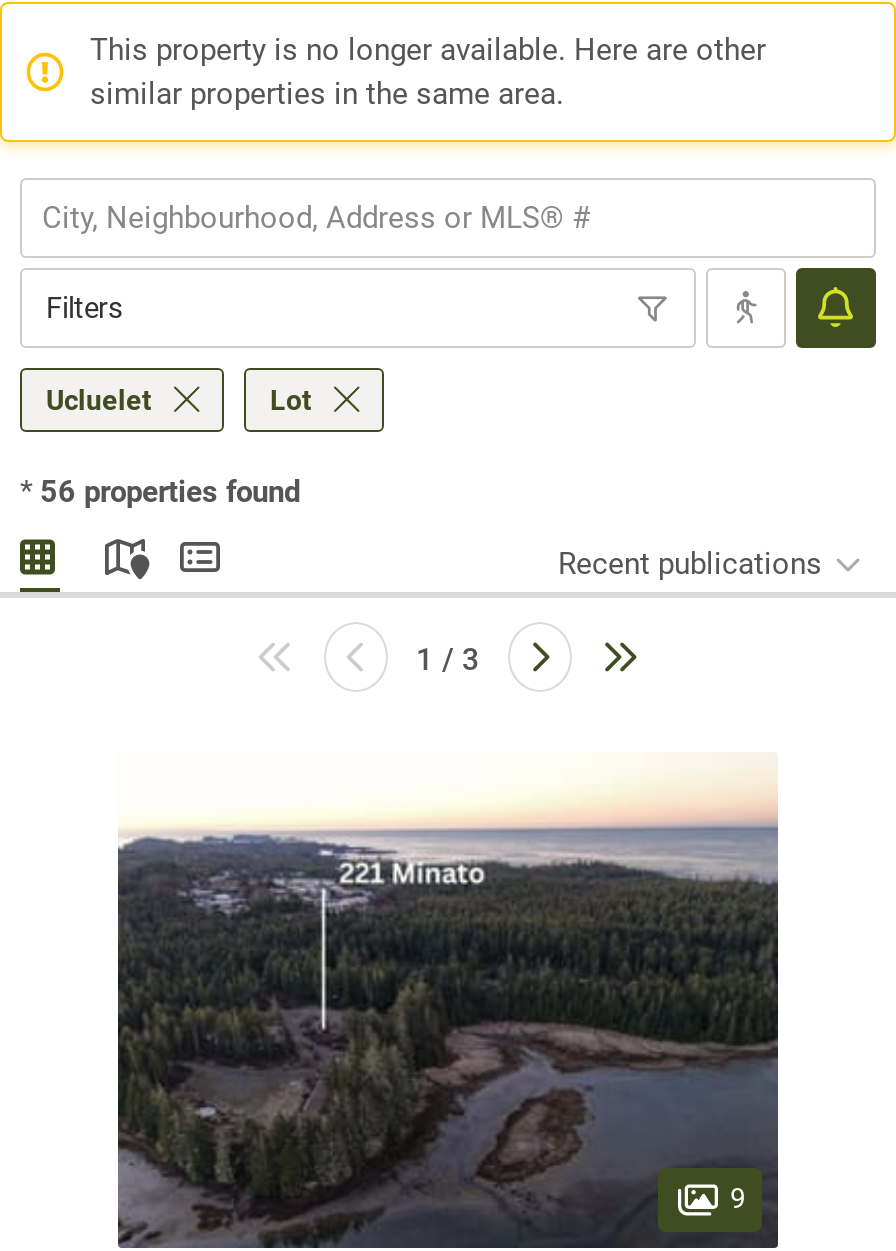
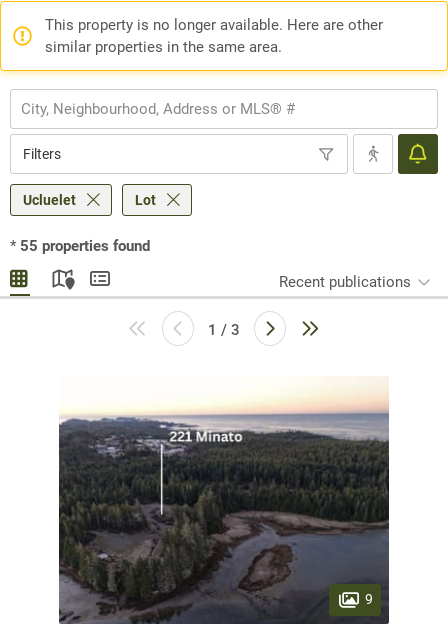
[20,474,300,510] * 56 properties found -> [10,237,150,255] * 55 properties found

